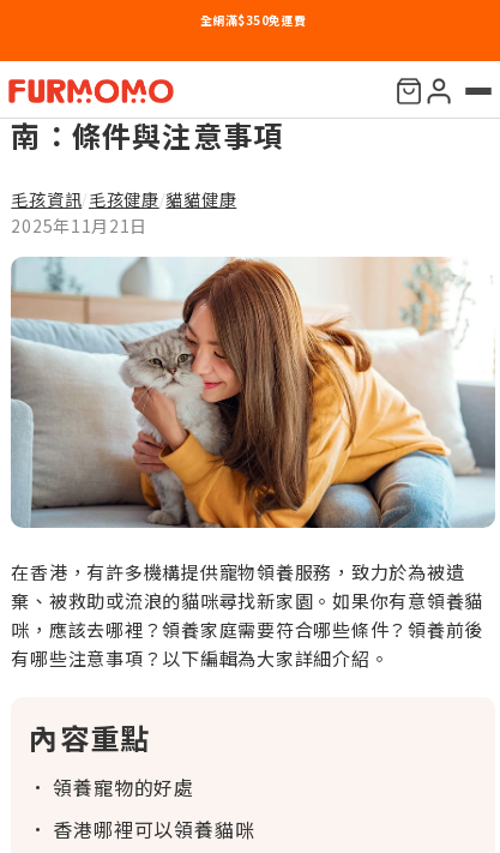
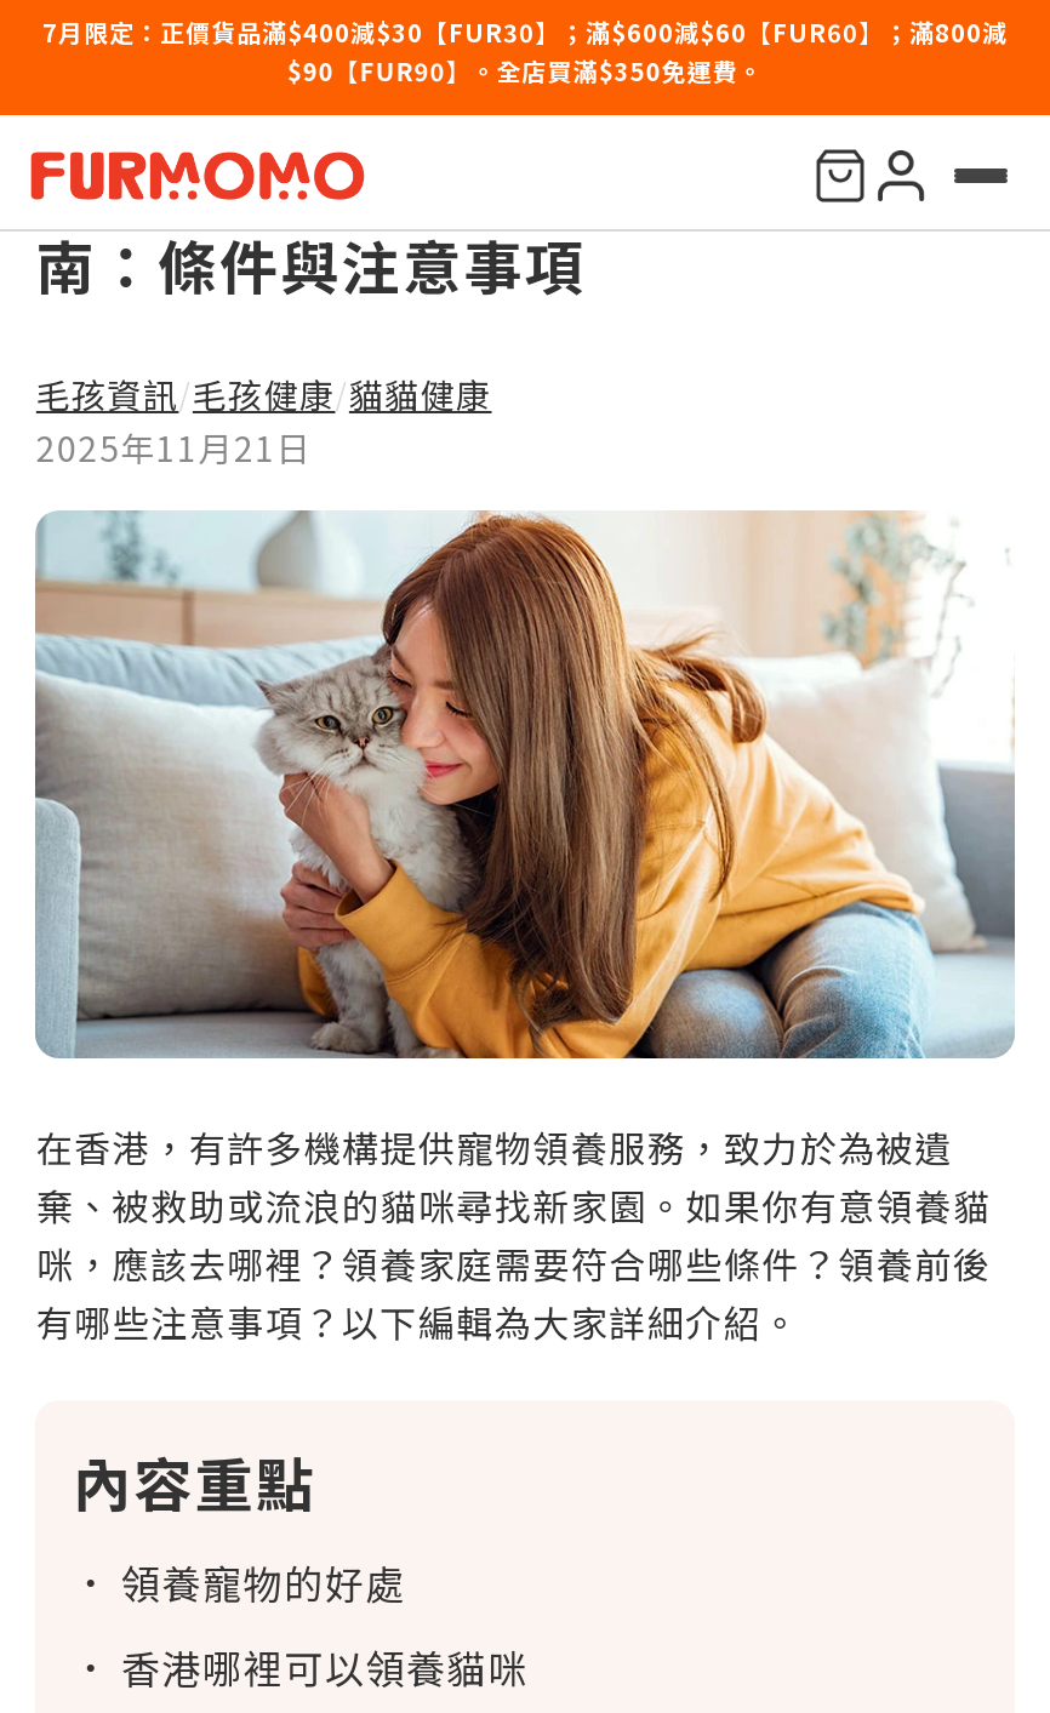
[200,11,306,29] 全網滿$350免運費 -> [42,13,1008,88] 7月限定：正價貨品滿$400減$30【FUR30】；滿$600減$60【FUR60】；滿800減 | $90【FUR90】。全店買滿$350免運費。

